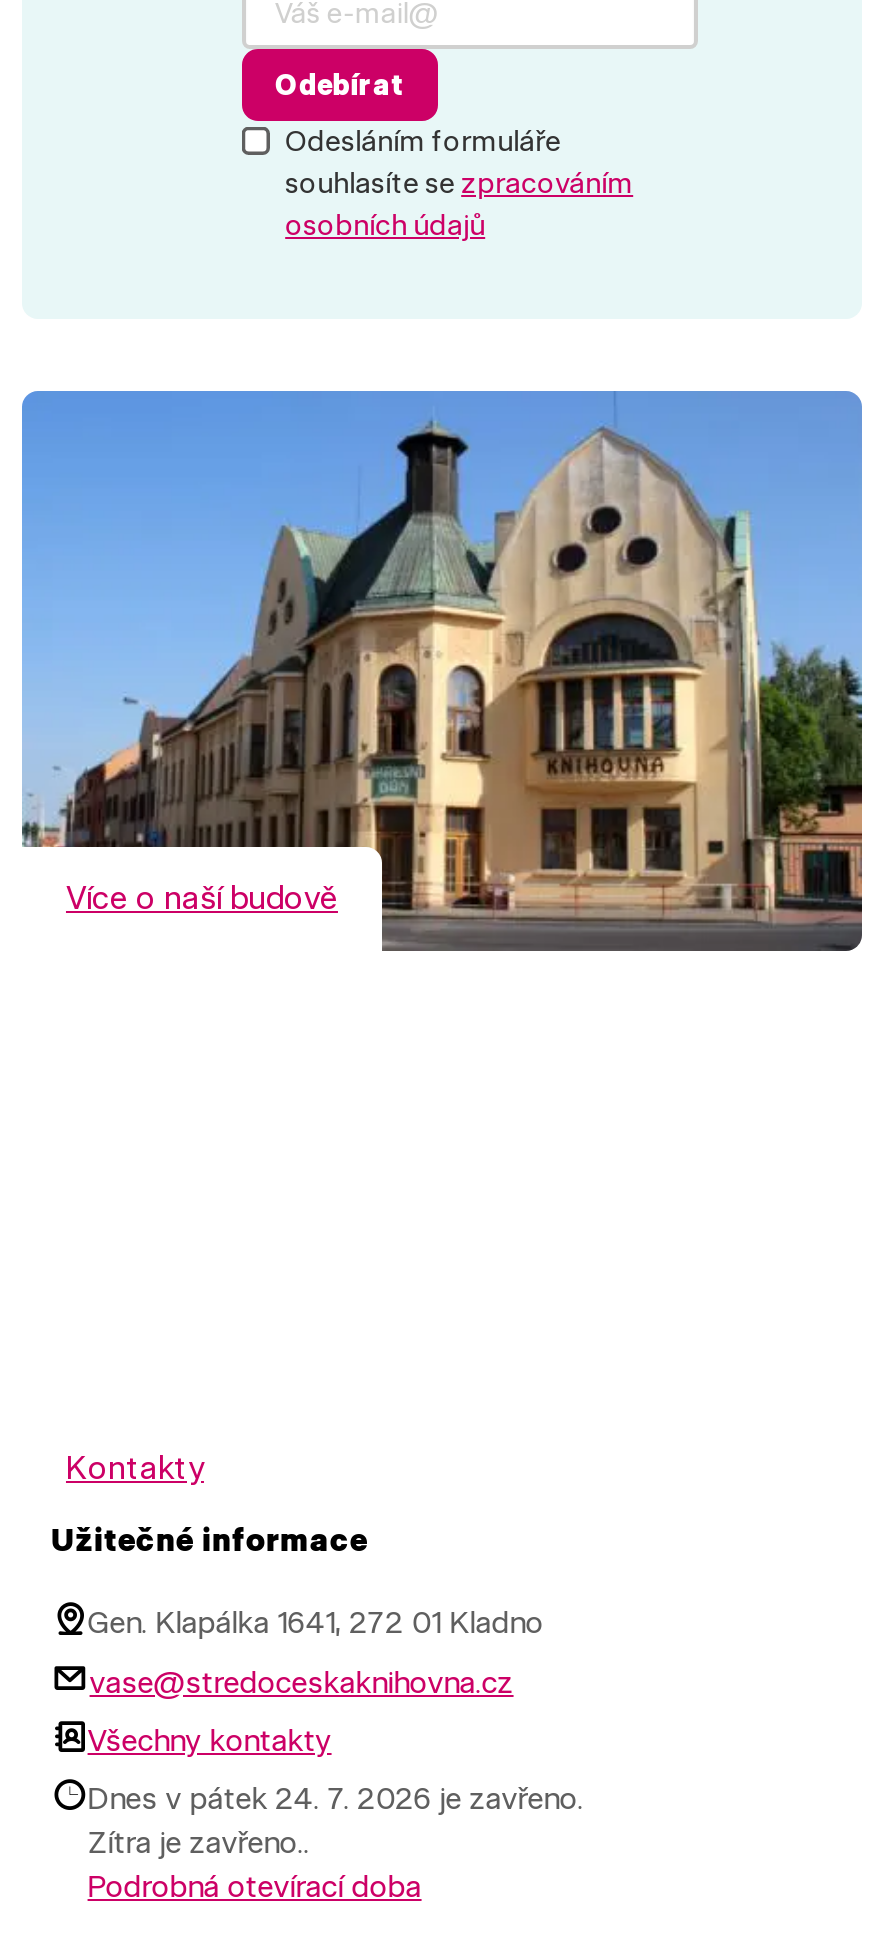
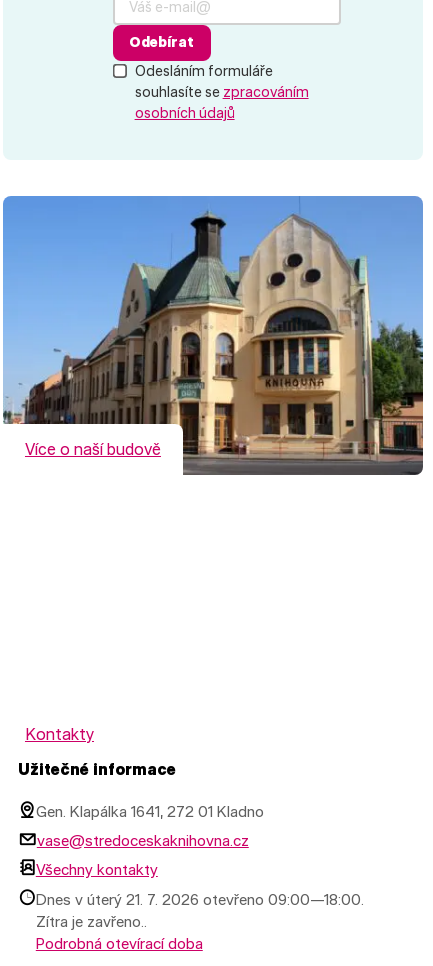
[88,1779,584,1817] Dnes v pátek 24. 7. 2026 je zavřeno. -> [36,890,364,909] Dnes v úterý 21. 7. 2026 otevřeno 09:00—18:00.

